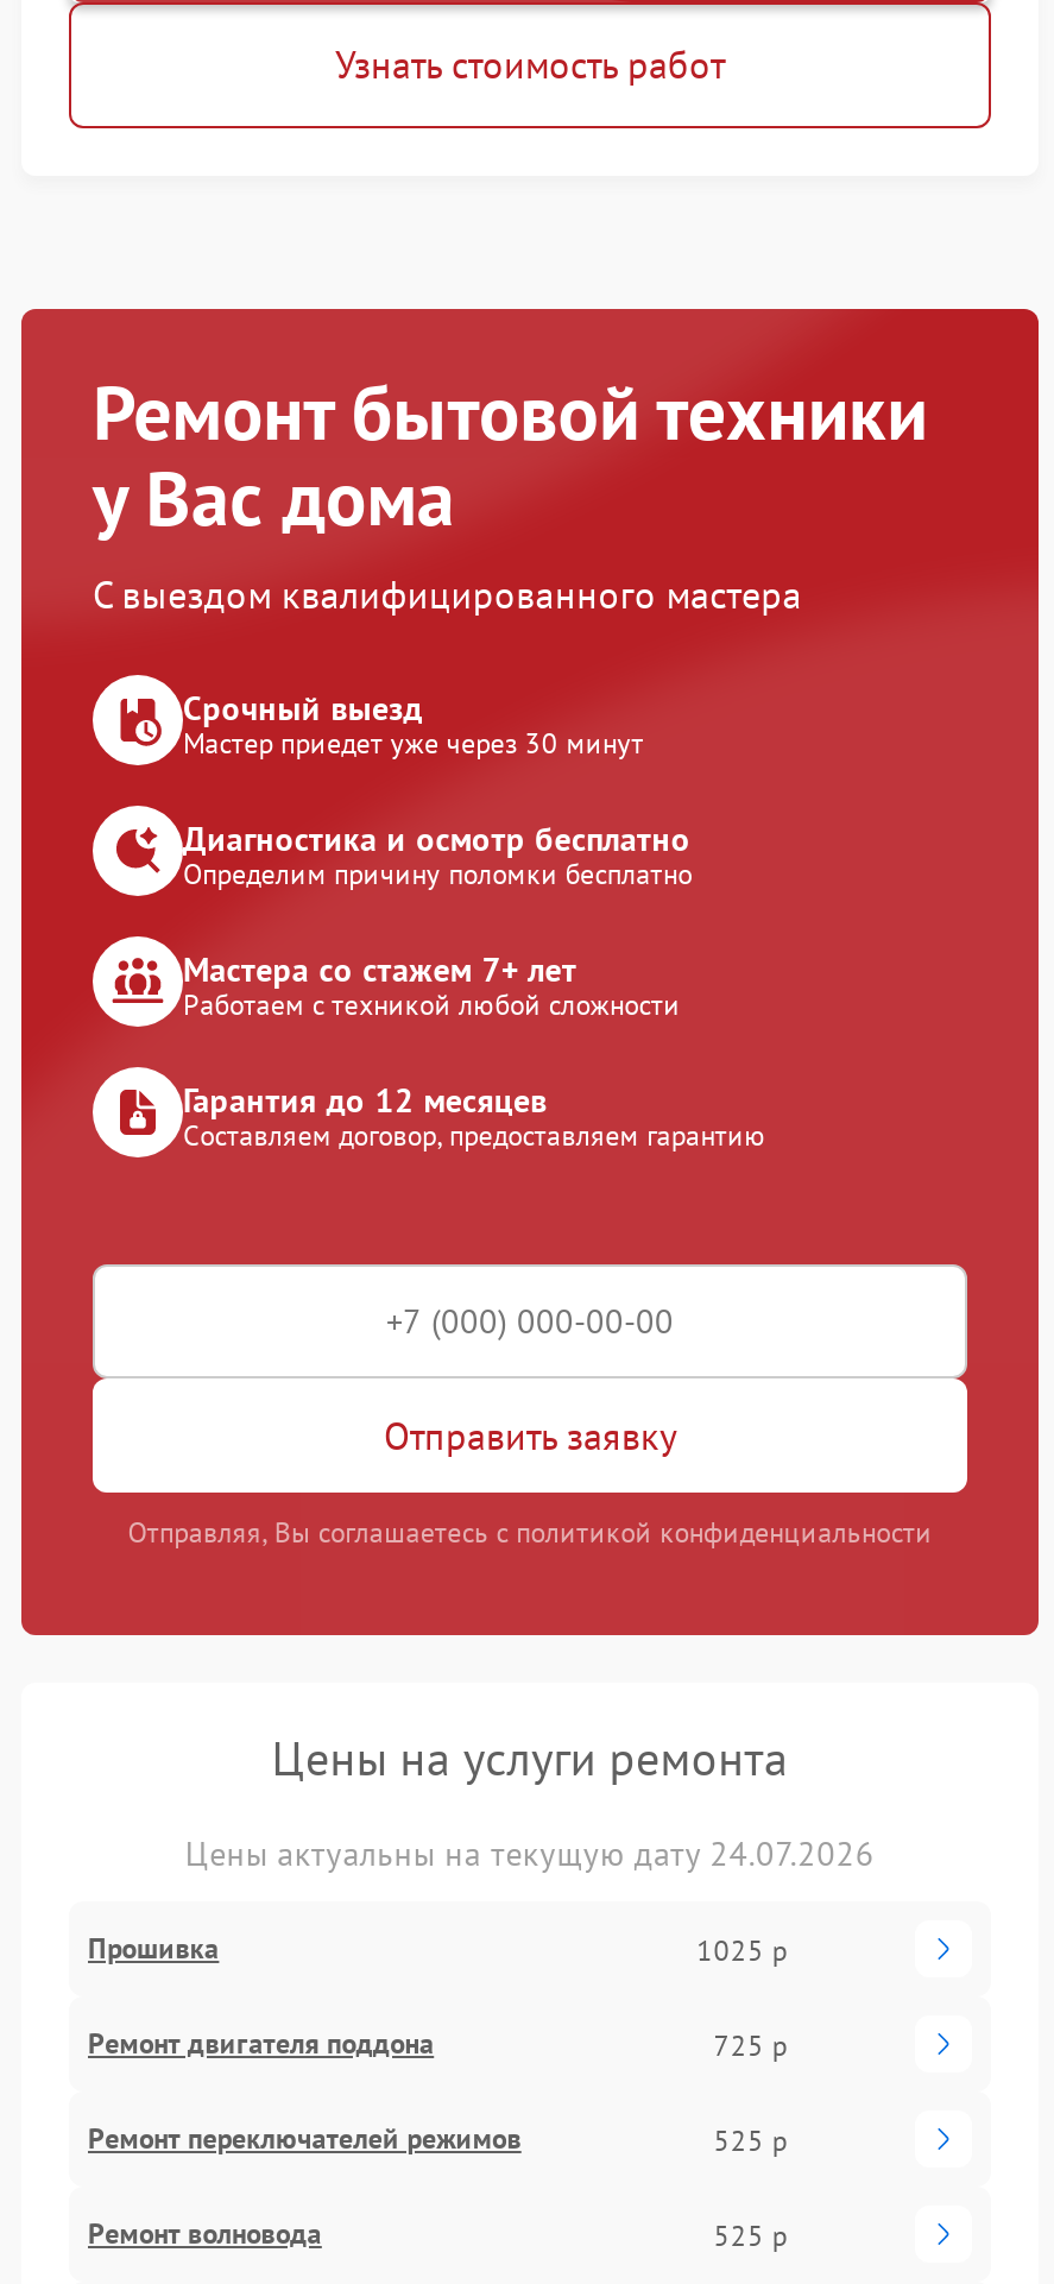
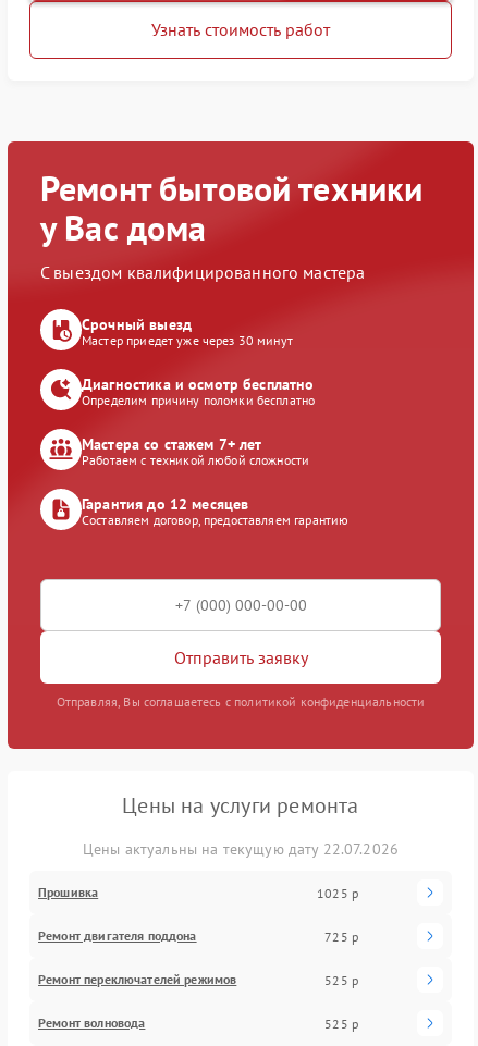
[185,1832,875,1875] Цены актуальны на текущую дату 24.07.2026 -> [83,839,399,859] Цены актуальны на текущую дату 22.07.2026

